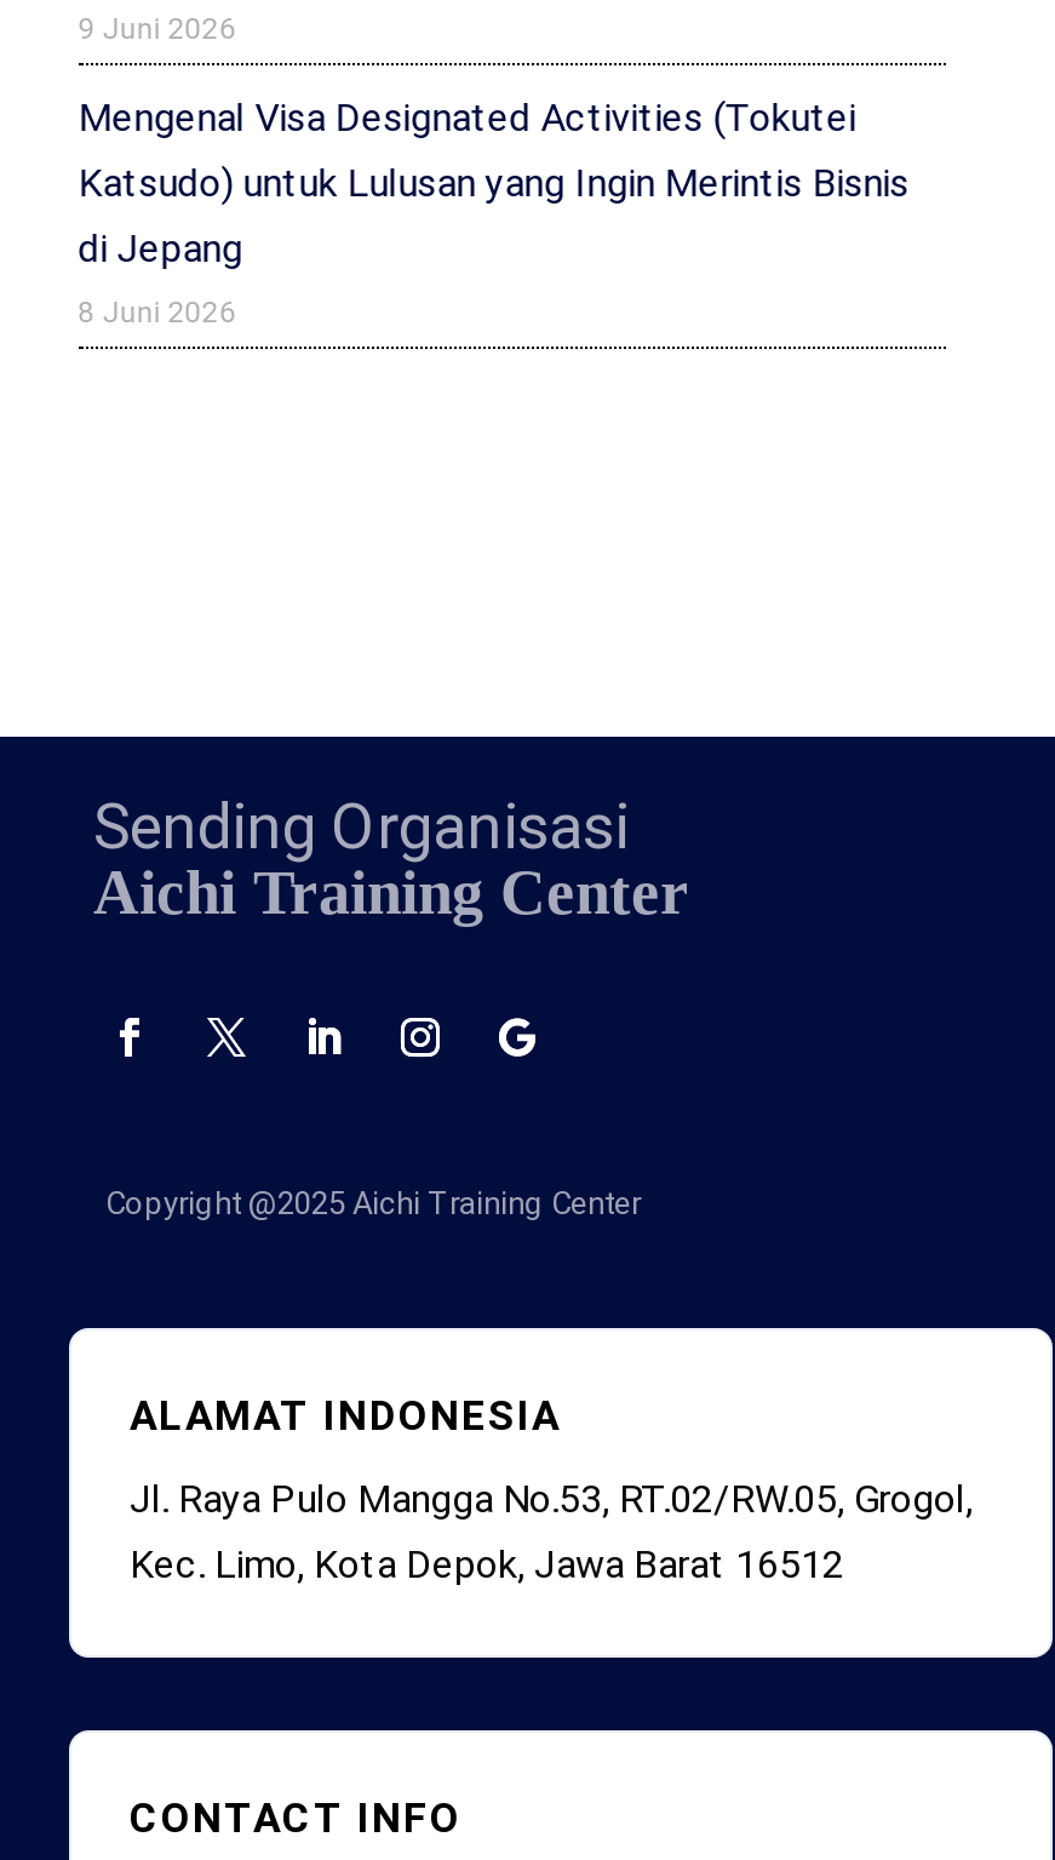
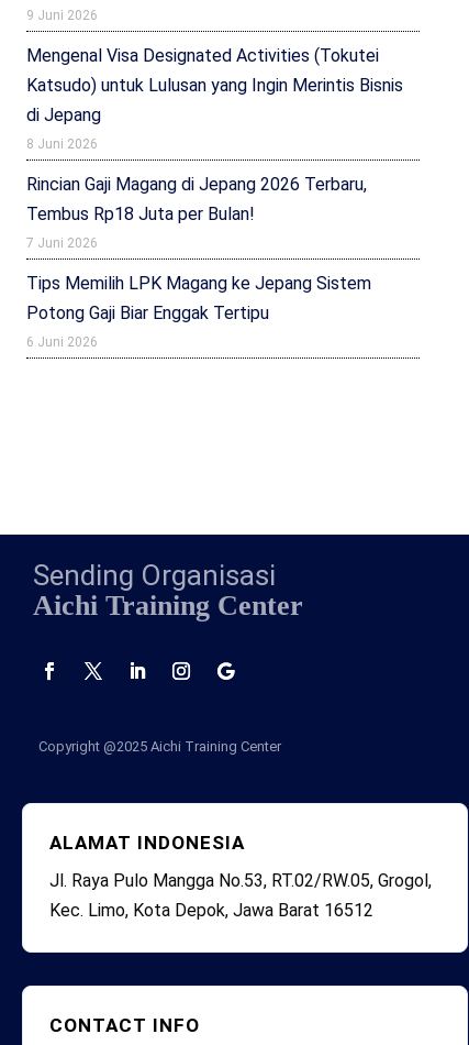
none -> [26,174,371,350] Rincian Gaji Magang di Jepang 2026 Terbaru, | Tembus Rp18 Juta per Bulan! | 7 Juni 2026 | Tips Memilih LPK Magang ke Jepang Sistem | Potong Gaji Biar Enggak Tertipu | 6 Juni 2026

